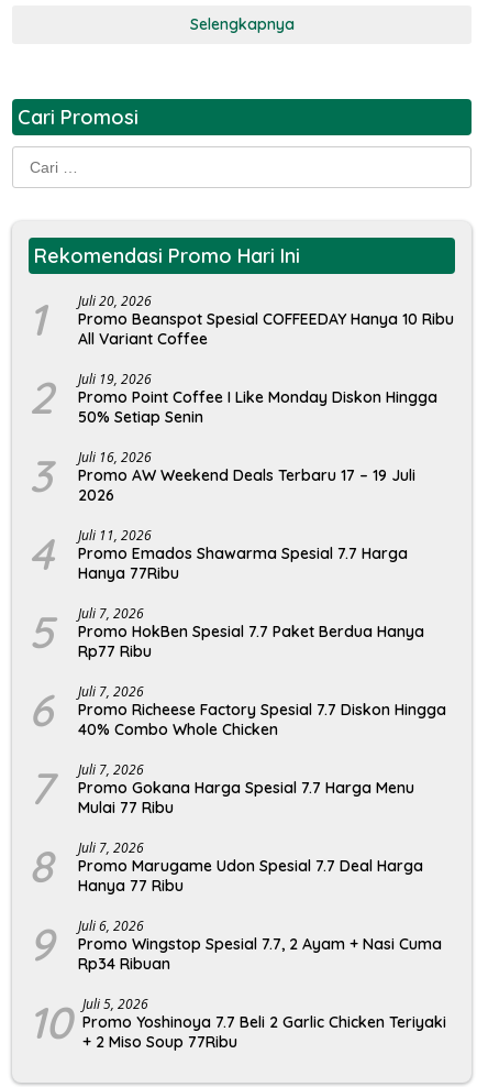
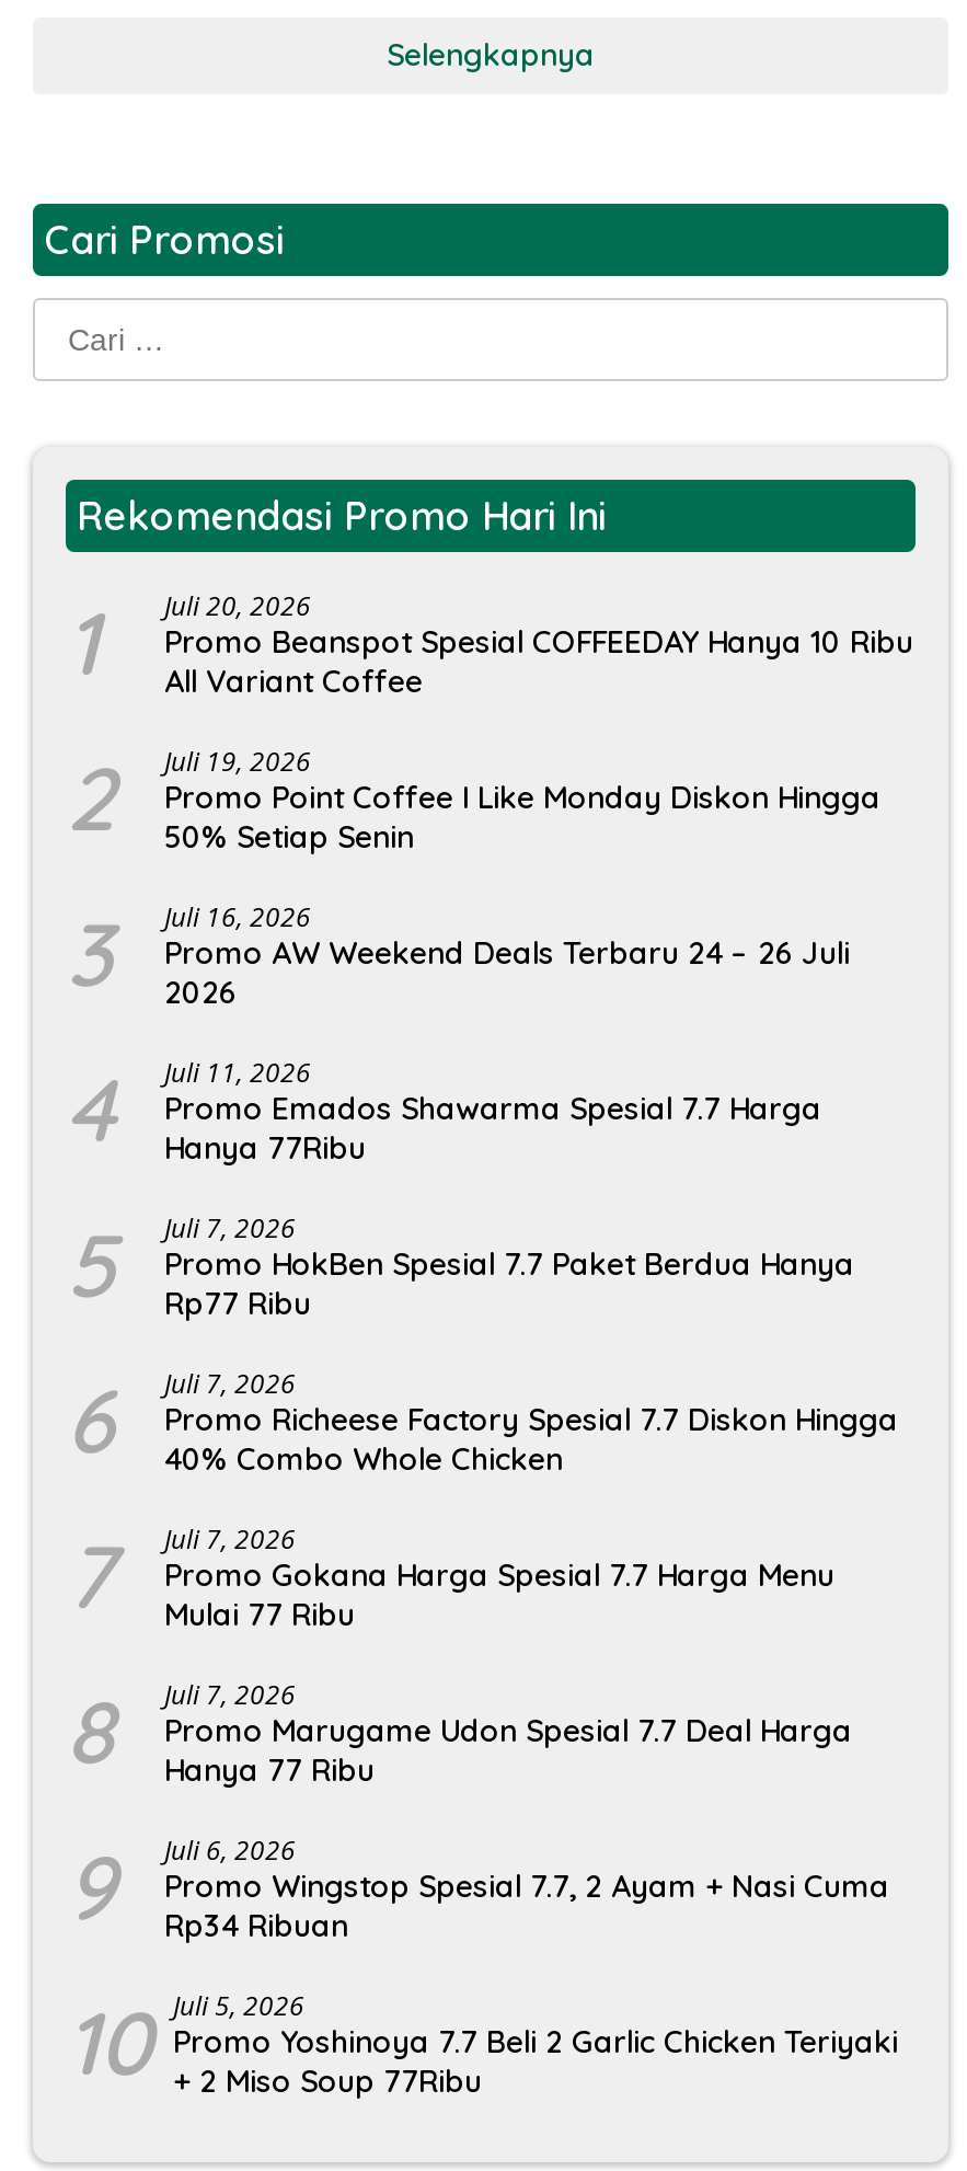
[78,465,415,485] Promo AW Weekend Deals Terbaru 17 – 19 Juli -> [164,933,850,972] Promo AW Weekend Deals Terbaru 24 – 26 Juli

